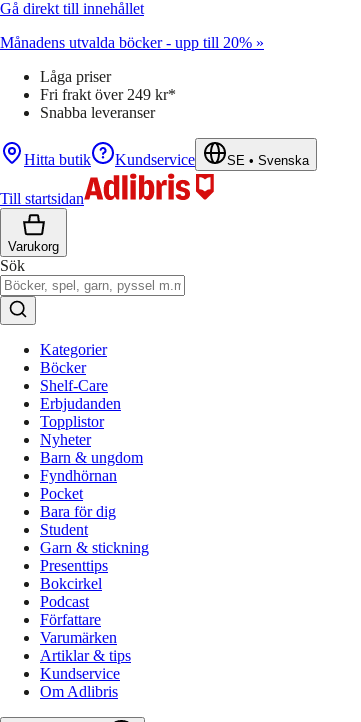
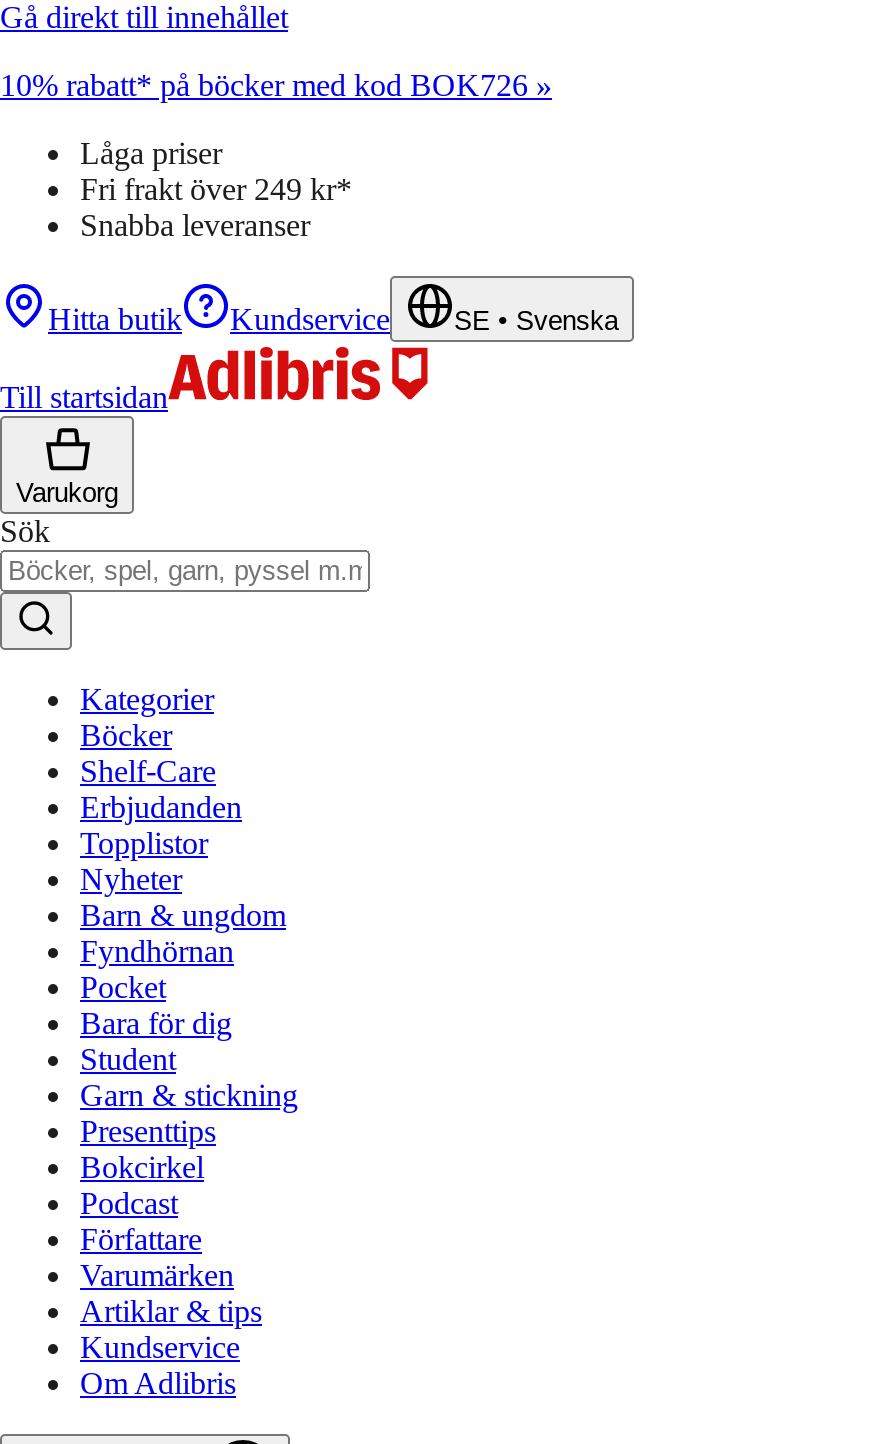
[0,34,264,51] Månadens utvalda böcker - upp till 20% » -> [0,68,552,102] 10% rabatt* på böcker med kod BOK726 »

